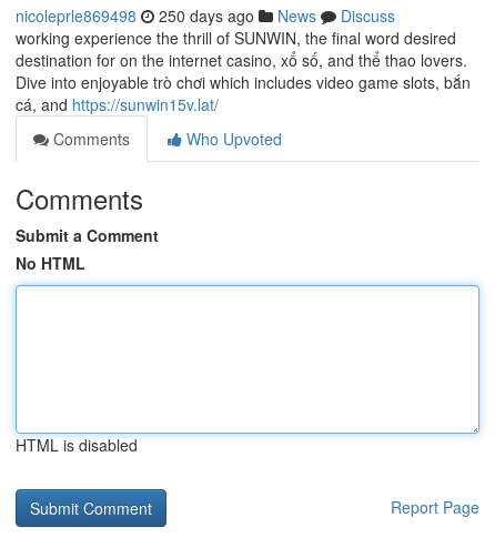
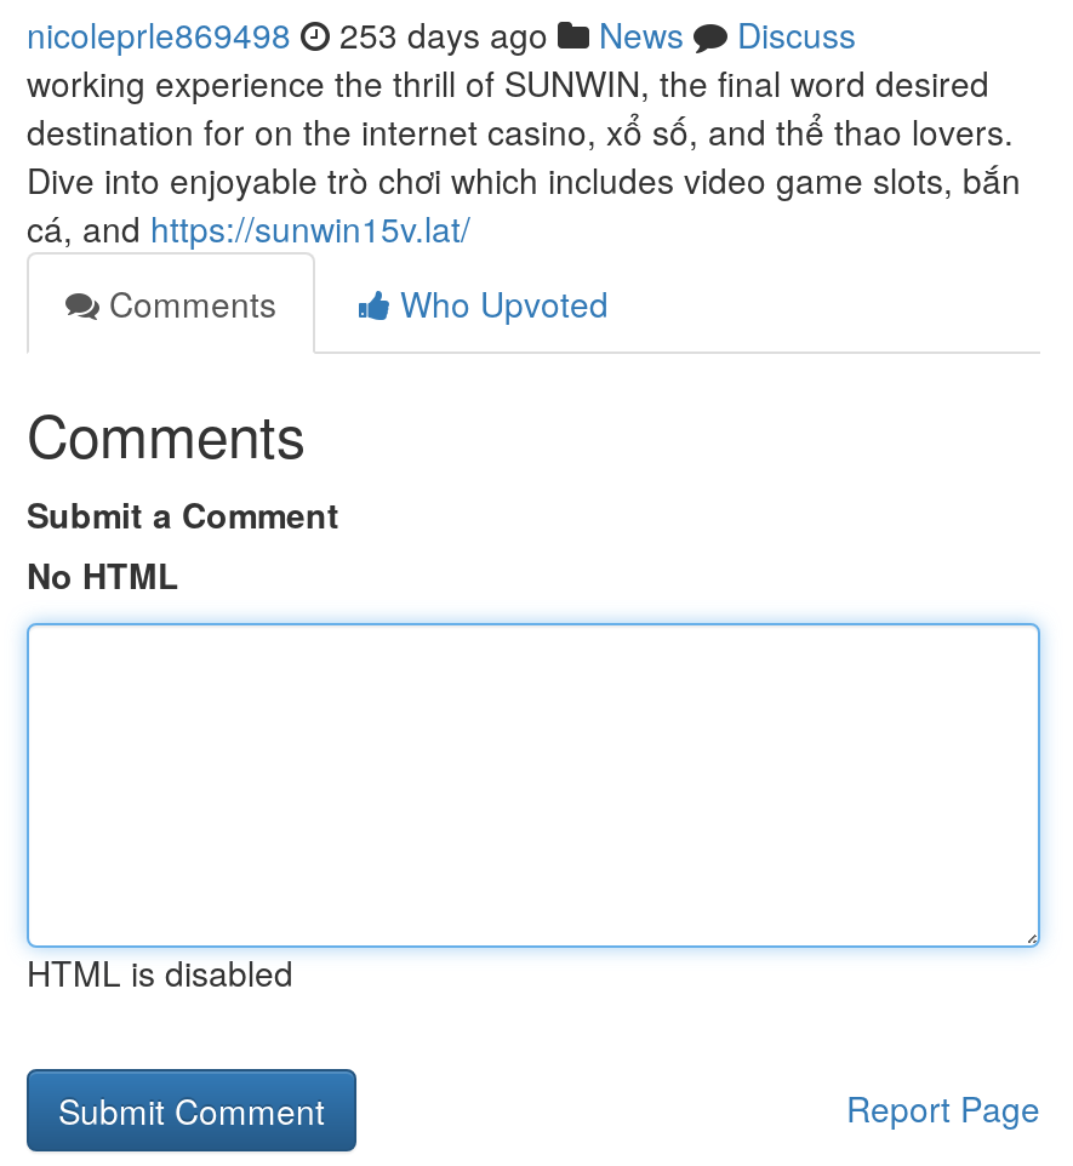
[16,4,395,27] nicoleprle869498 250 days ago News Discuss -> [27,10,856,58] nicoleprle869498 253 days ago News Discuss

